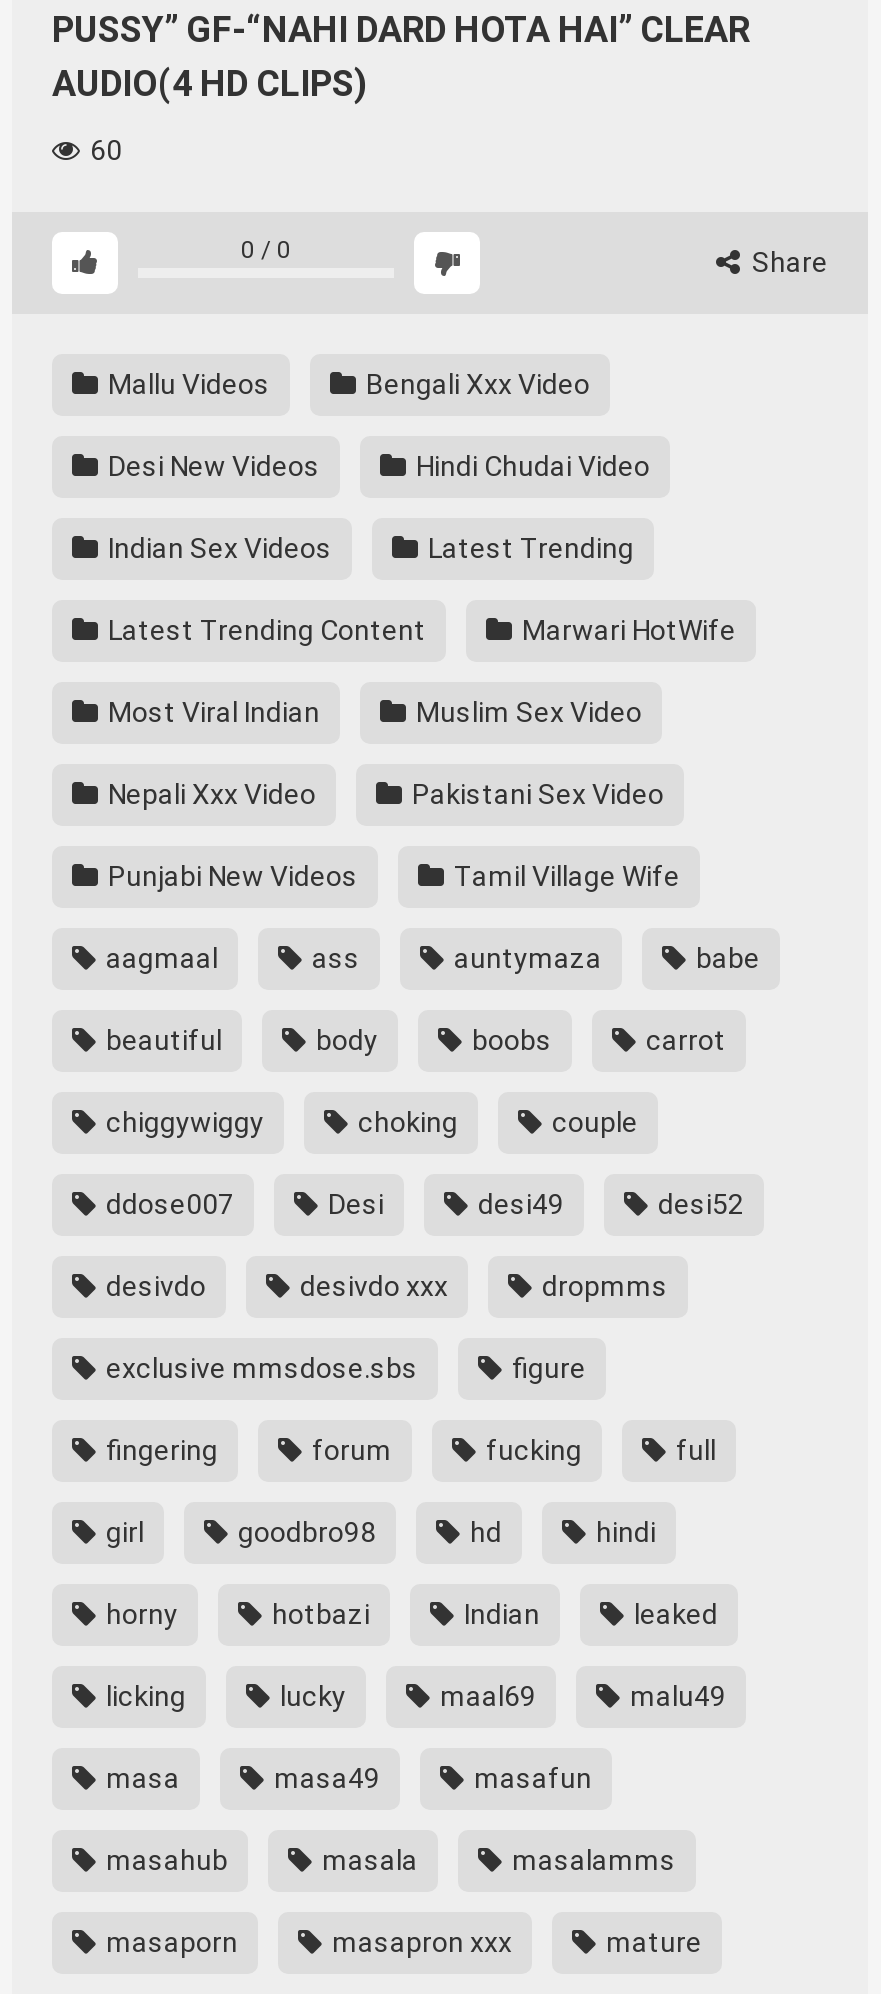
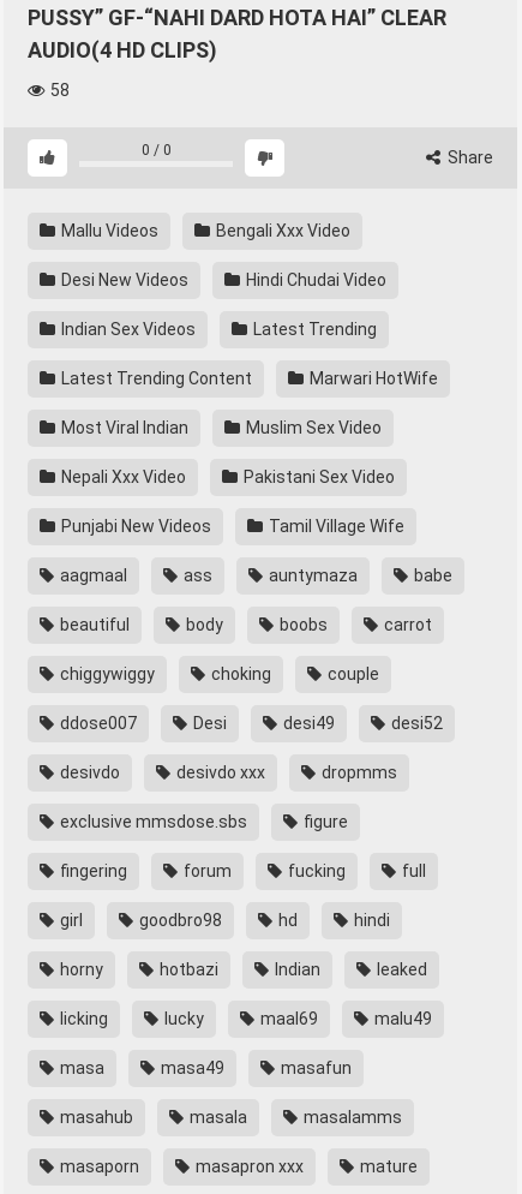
[84,134,122,166] 60 -> [47,80,70,99] 58

